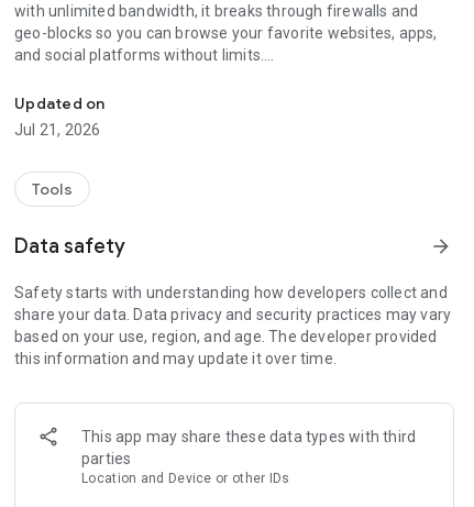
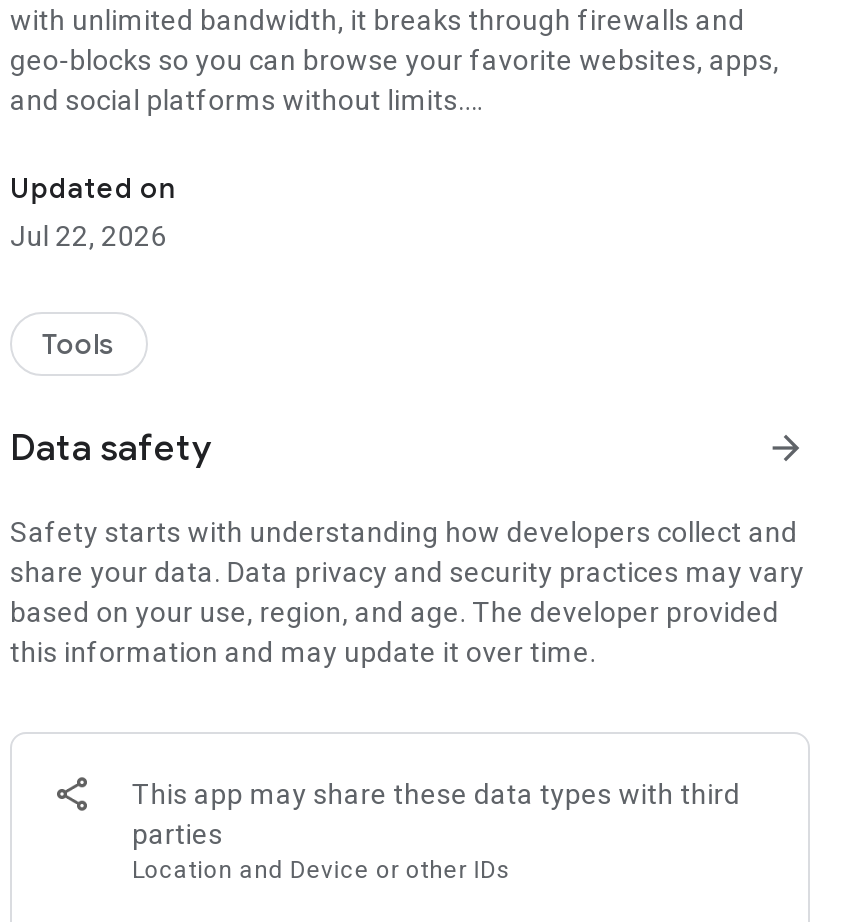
[14,121,101,139] Jul 21, 2026 -> [10,220,167,252] Jul 22, 2026

